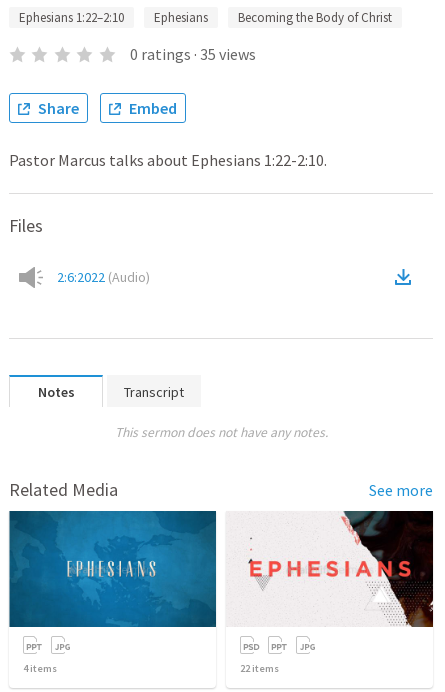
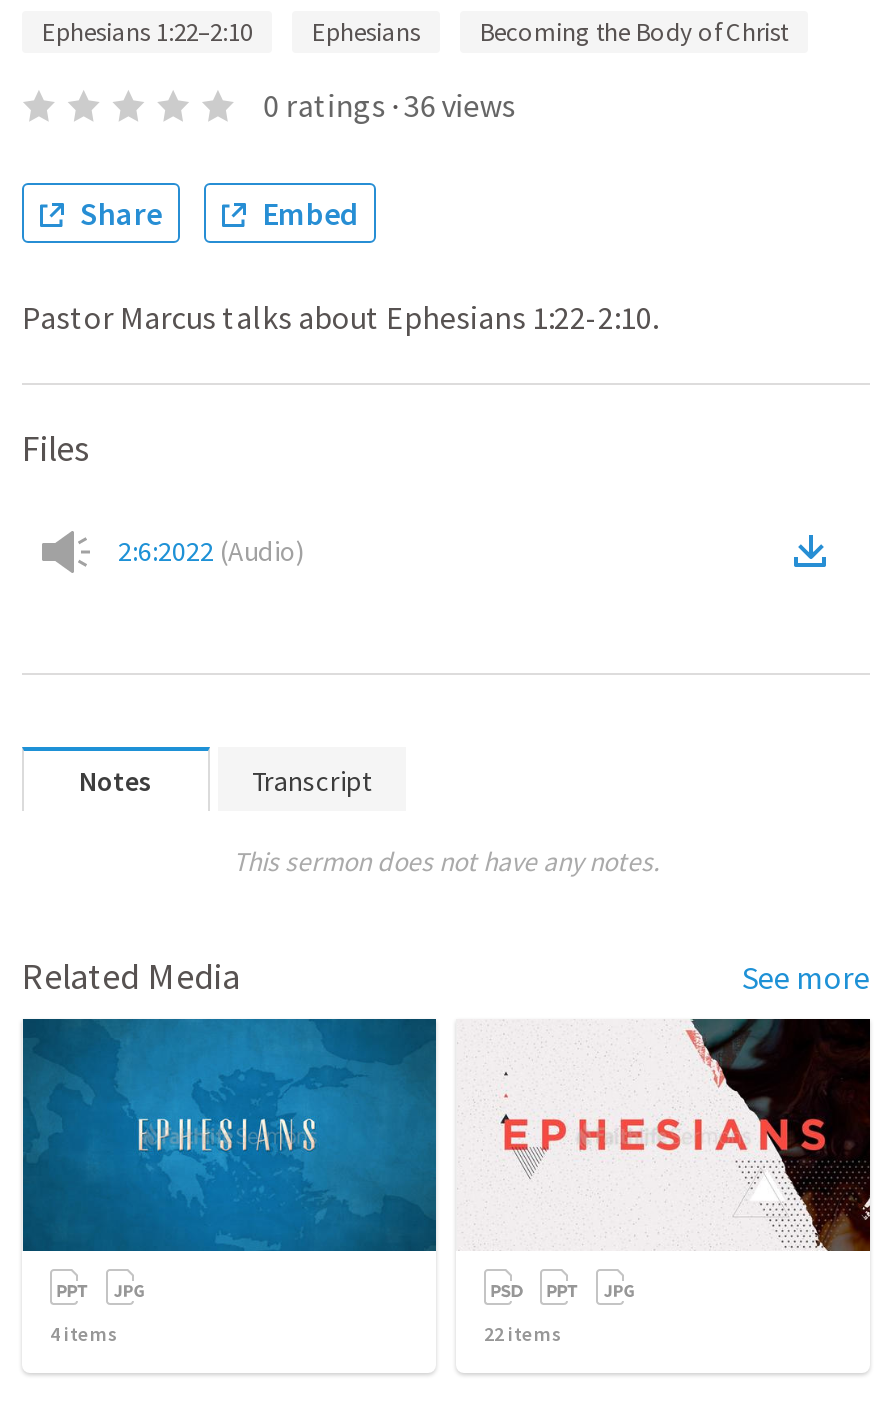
[130,44,256,64] 0 ratings · 35 views -> [263,85,515,125] 0 ratings · 36 views

